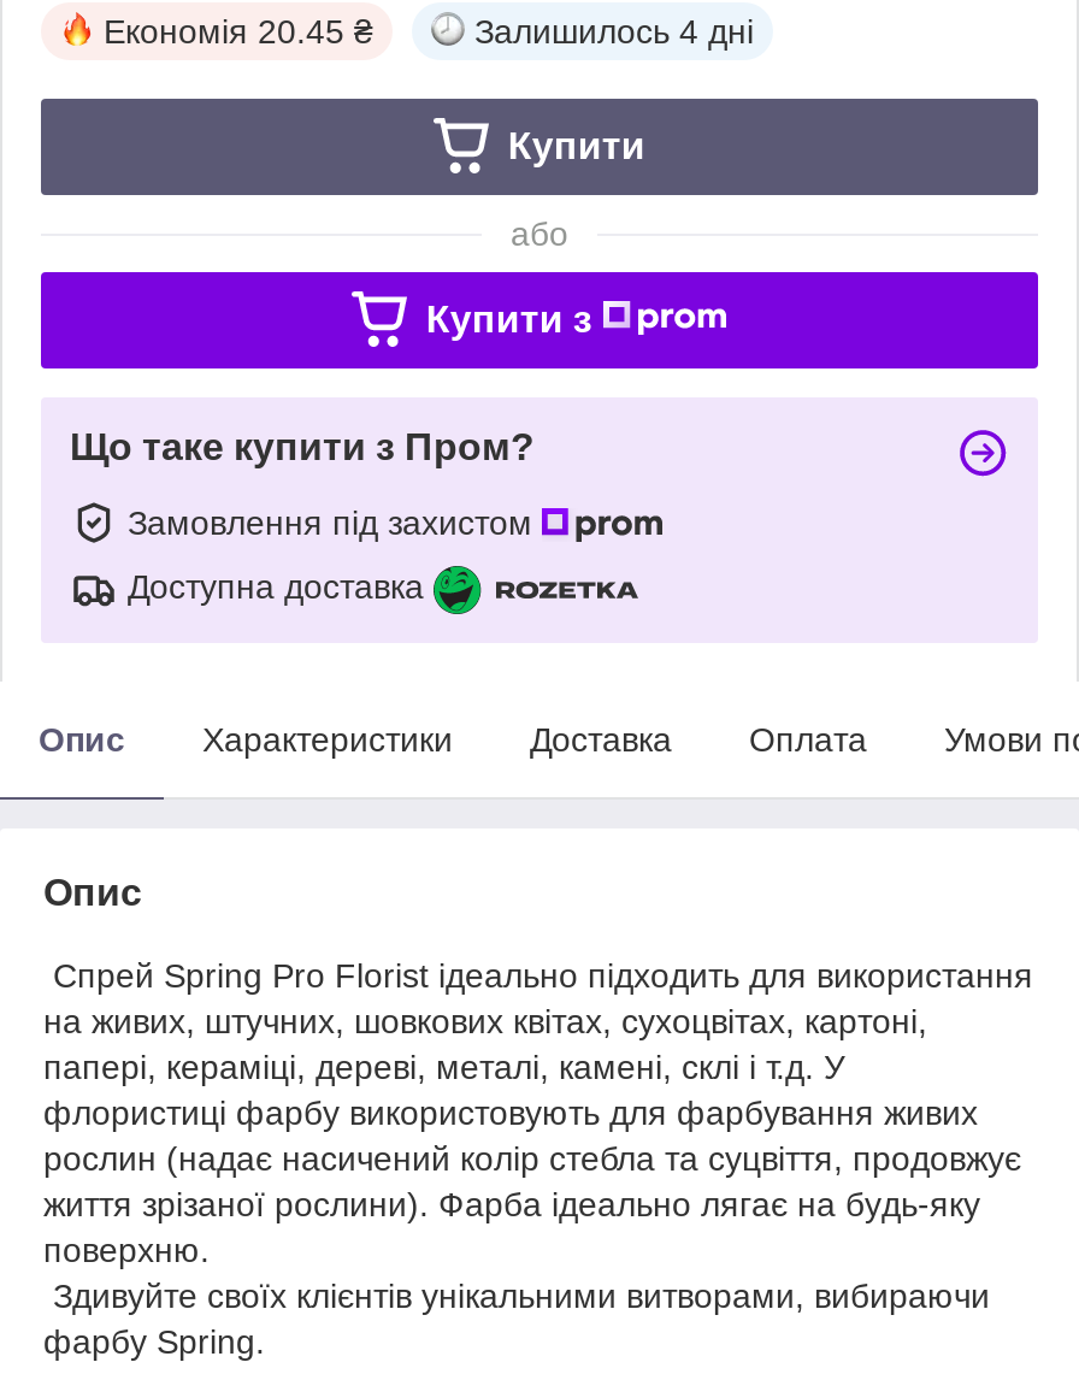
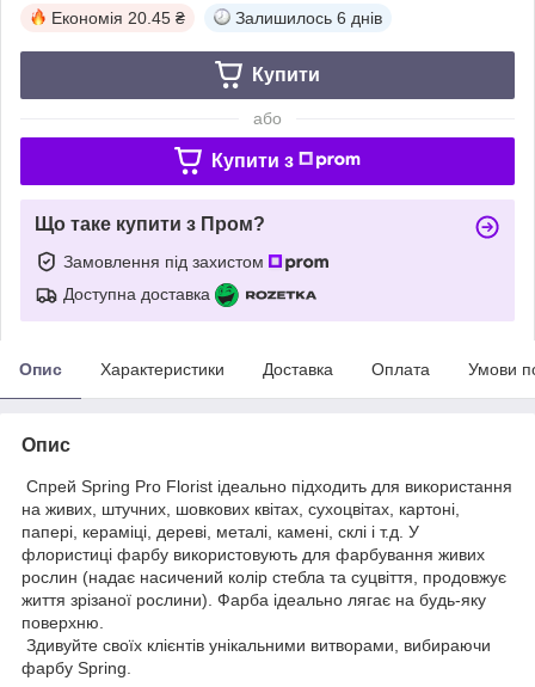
[474,12,754,50] Залишилось 4 дні -> [235,8,382,27] Залишилось 6 днів

